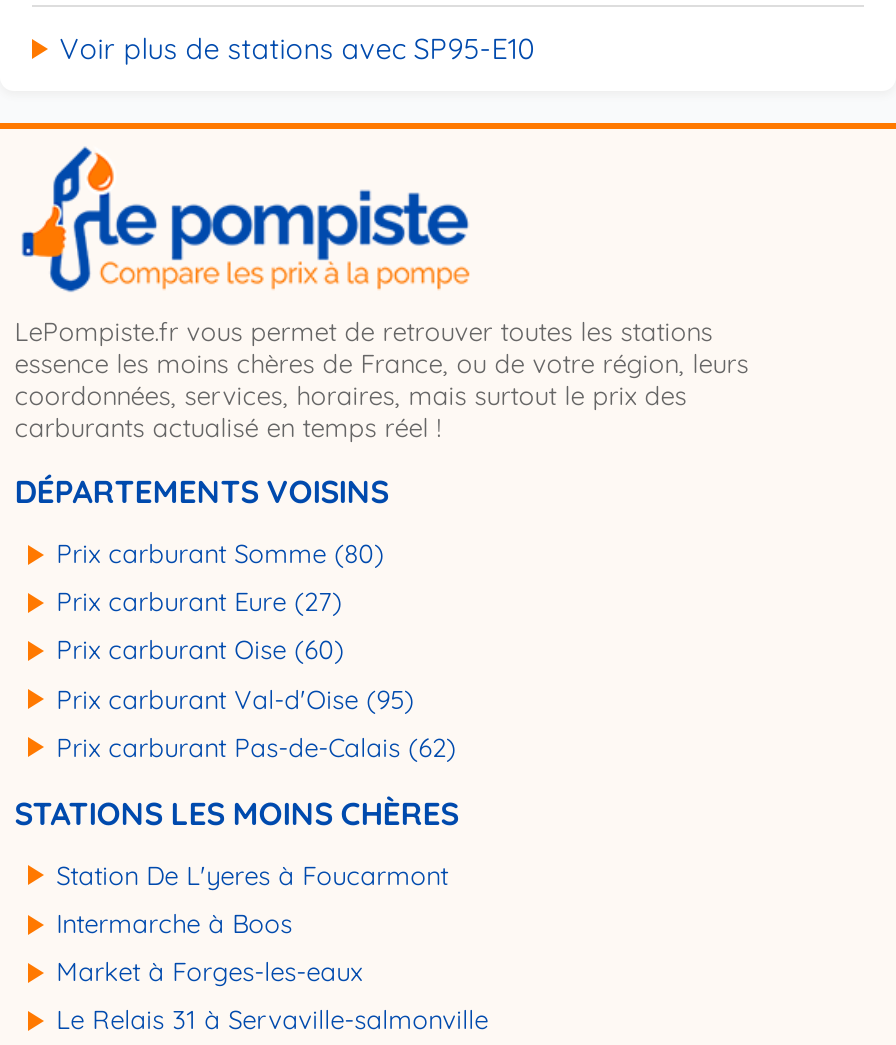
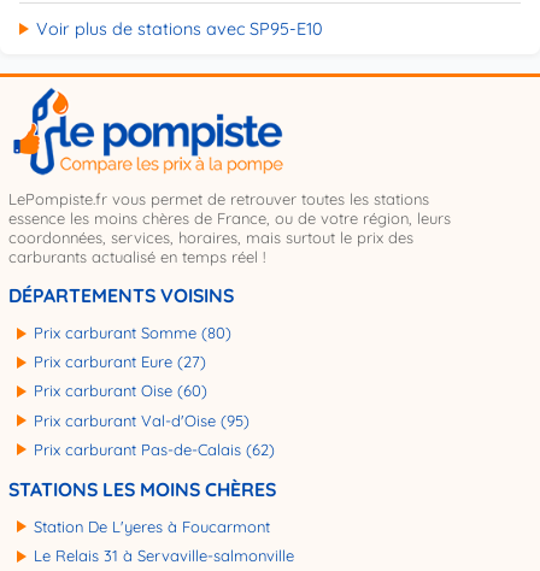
[56,907,362,988] Intermarche à Boos | Market à Forges-les-eaux -> none

